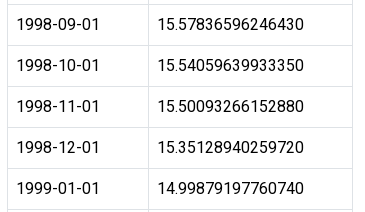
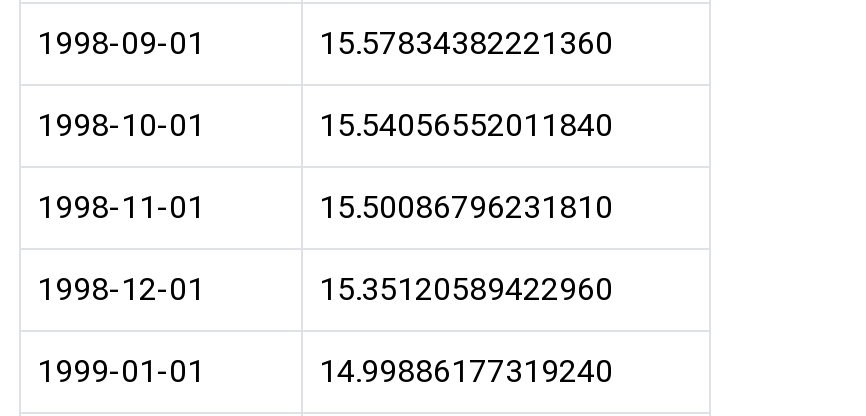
[157,15,304,34] 15.57836596246430 -> [319,24,613,62] 15.57834382221360
[157,56,304,75] 15.54059639933350 -> [319,106,613,144] 15.54056552011840
[157,97,304,116] 15.50093266152880 -> [319,188,613,226] 15.50086796231810
[157,138,304,157] 15.35128940259720 -> [319,270,613,308] 15.35120589422960
[157,179,304,198] 14.99879197760740 -> [319,352,613,390] 14.99886177319240

